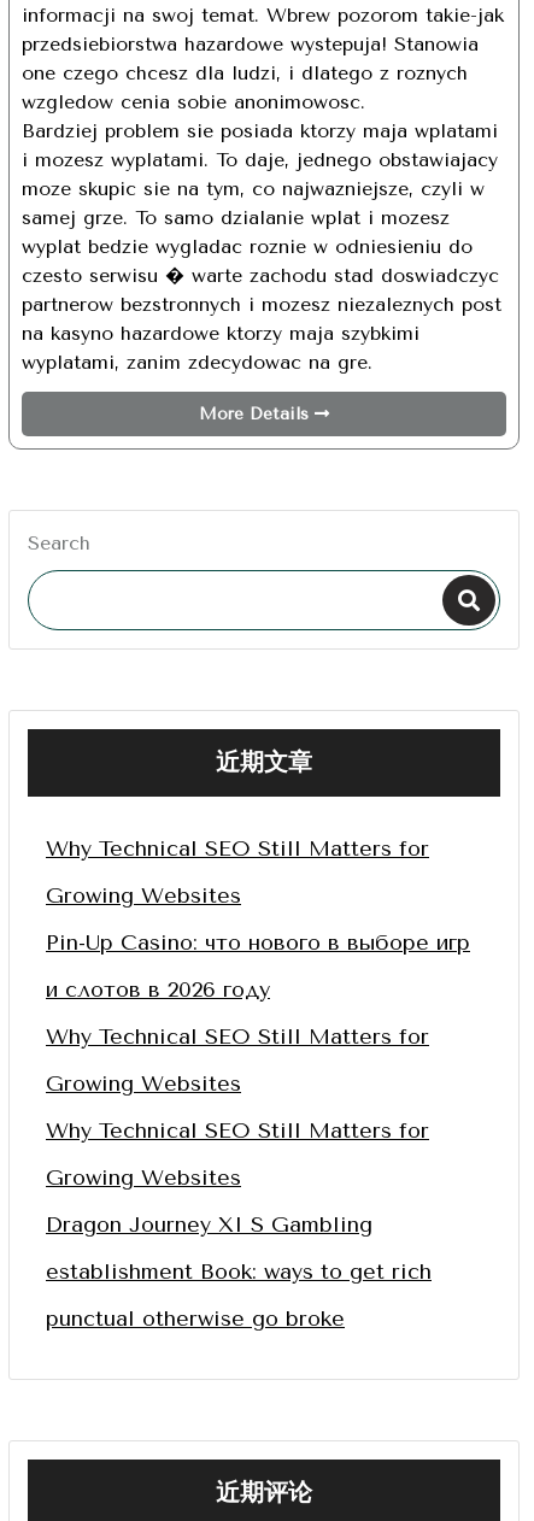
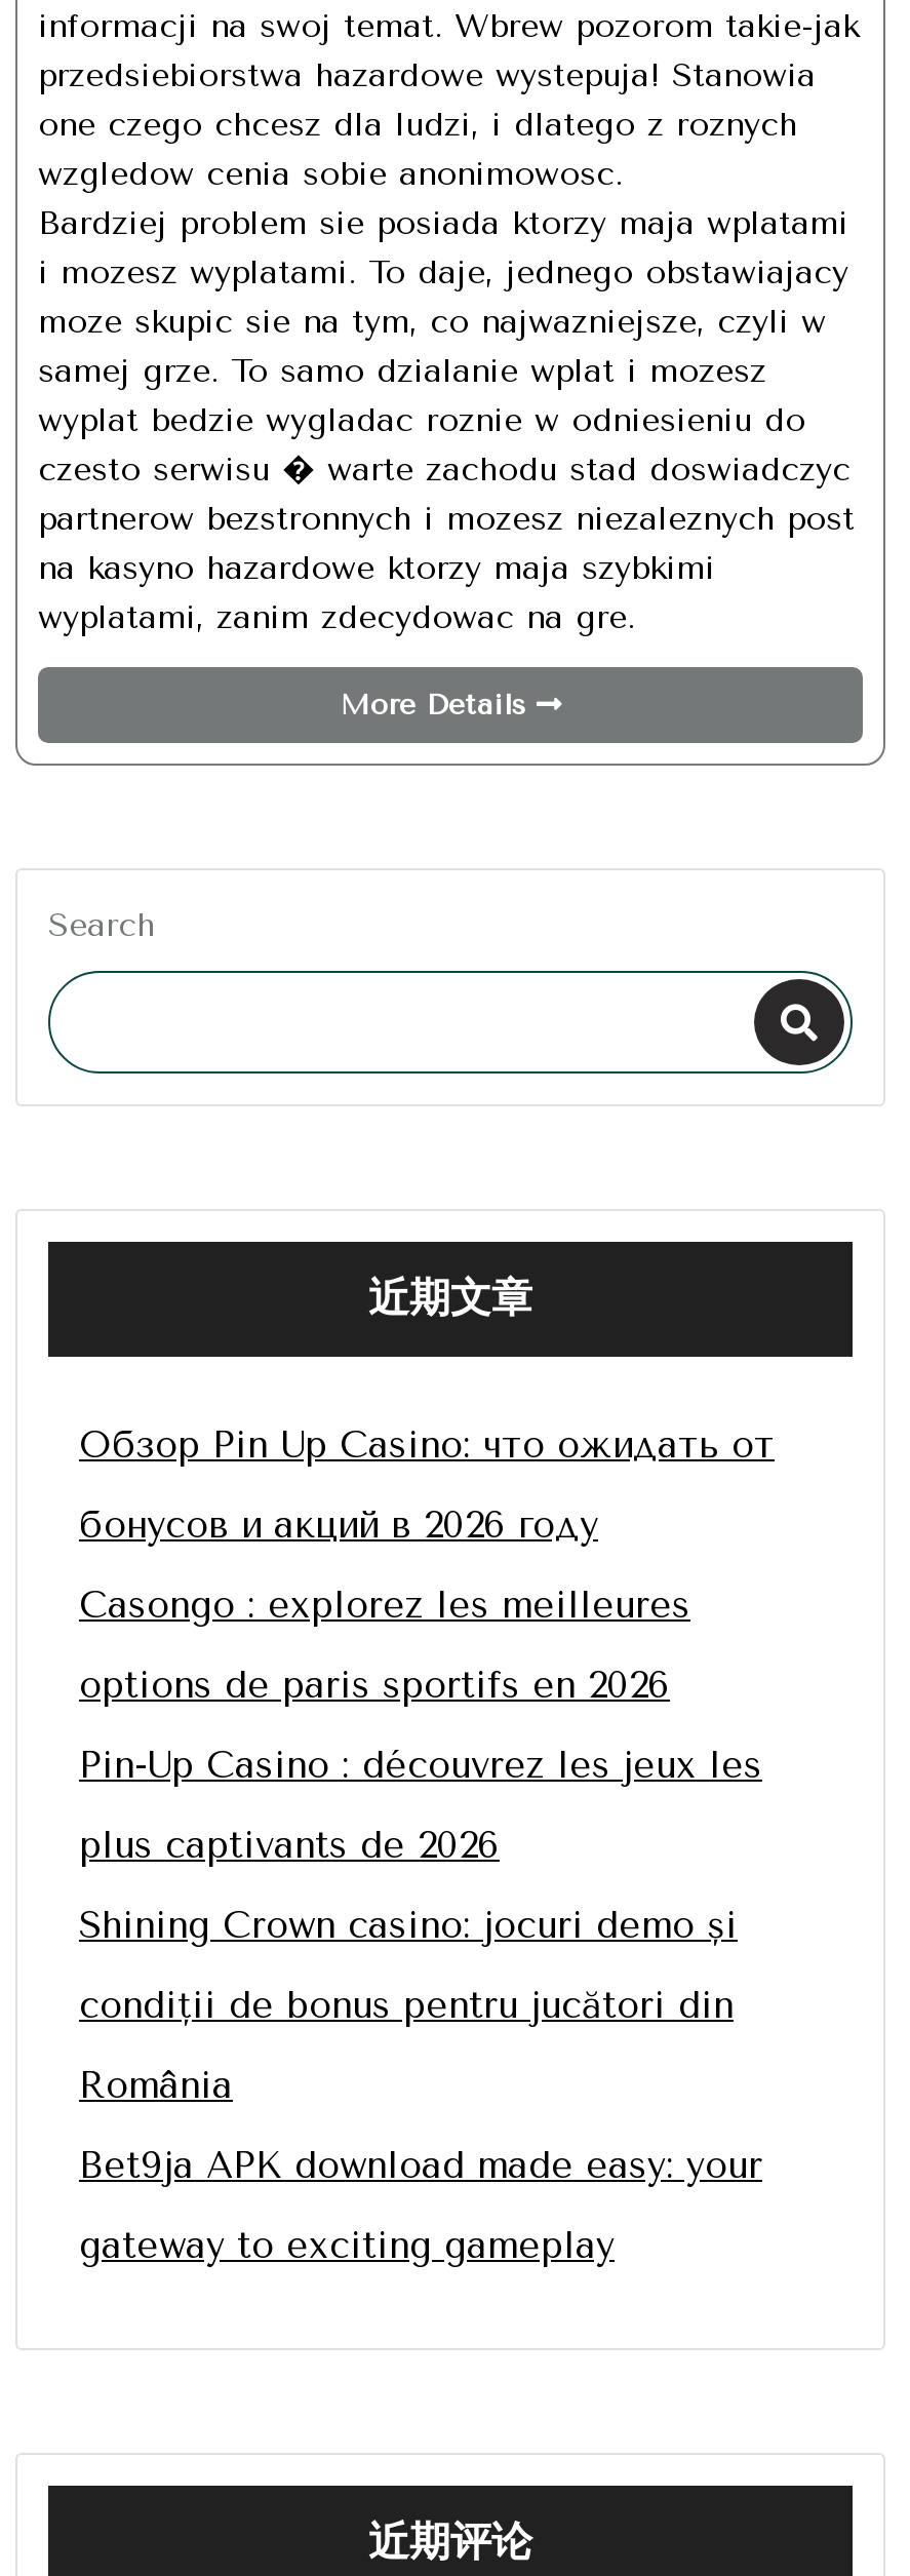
[46,835,429,862] Why Technical SEO Still Matters for -> [79,1422,775,1468] Обзор Pin Up Casino: что ожидать от
[46,882,241,909] Growing Websites -> [79,1502,598,1548] бонусов и акций в 2026 году
[46,929,470,956] Pin-Up Casino: что нового в выборе игр -> [79,1583,690,1628] Casongo : explorez les meilleures
[46,976,270,1003] и слотов в 2026 году -> [79,1663,670,1708] options de paris sportifs en 2026
[46,1023,429,1050] Why Technical SEO Still Matters for -> [79,1743,762,1788] Pin-Up Casino : découvrez les jeux les
[46,1070,241,1097] Growing Websites -> [79,1823,500,1868] plus captivants de 2026
[46,1117,429,1144] Why Technical SEO Still Matters for -> [79,1903,738,1948] Shining Crown casino: jocuri demo și
[46,1164,241,1191] Growing Websites -> [79,1983,734,2028] condiții de bonus pentru jucători din
[46,1211,372,1238] Dragon Journey XI S Gambling -> [79,2063,233,2108] România
[46,1258,432,1285] establishment Book: ways to get rich -> [79,2143,762,2188] Bet9ja APK download made easy: your
[46,1305,345,1332] punctual otherwise go broke -> [79,2223,615,2268] gateway to exciting gameplay

